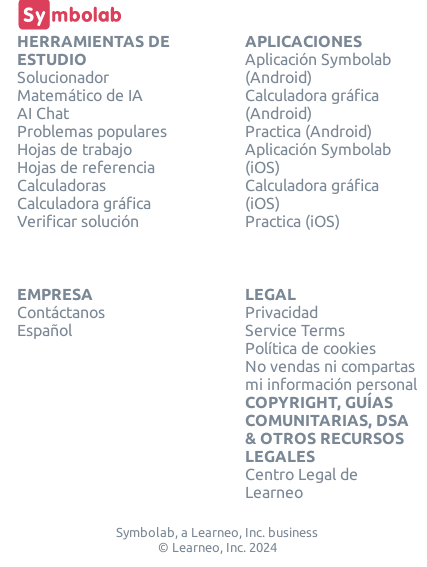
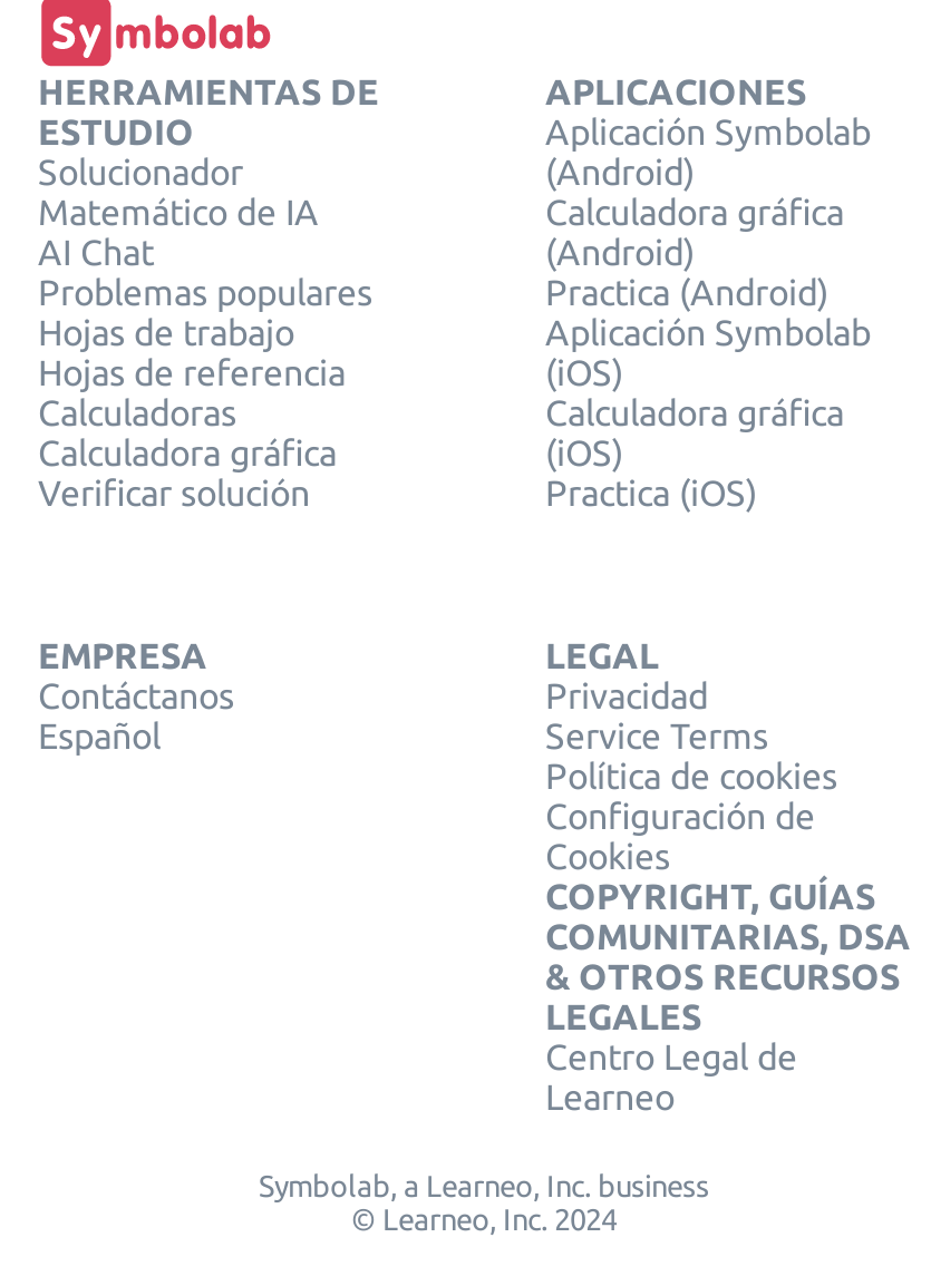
[244,357,416,393] No vendas ni compartas | mi información personal -> [545,797,815,877] Configuración de | Cookies

